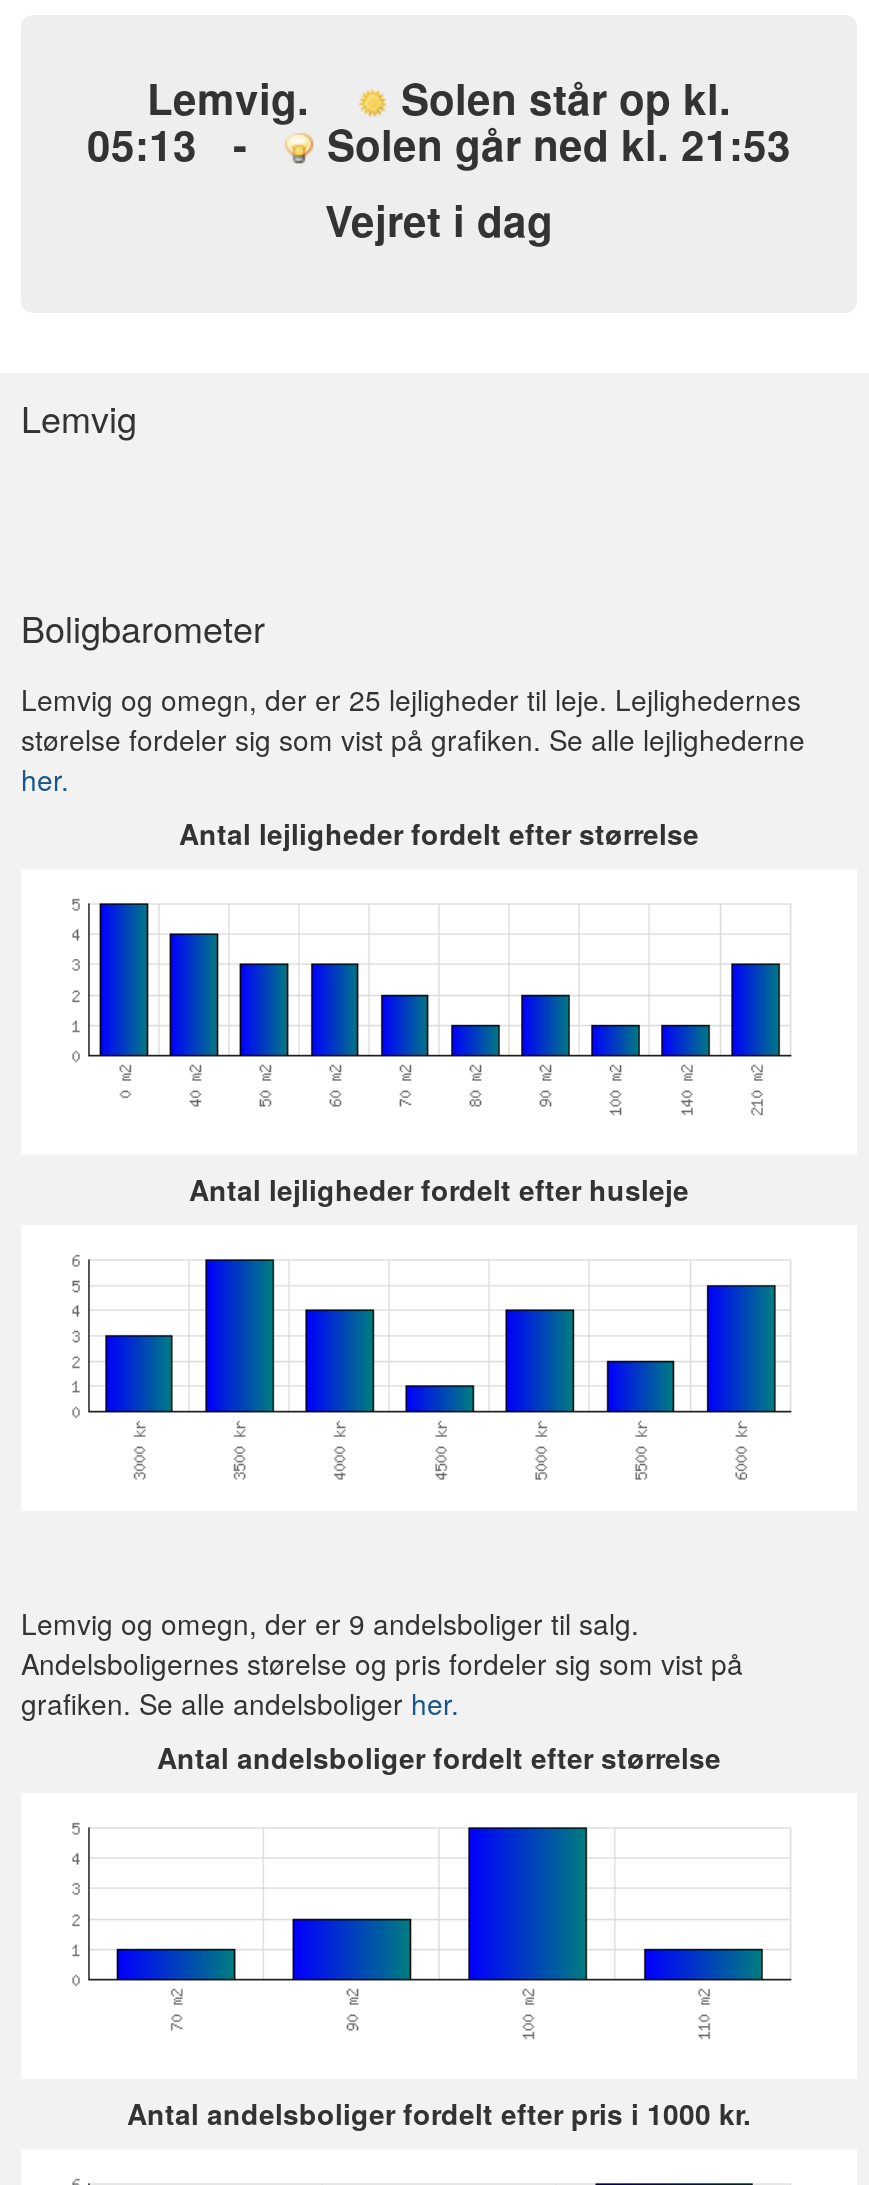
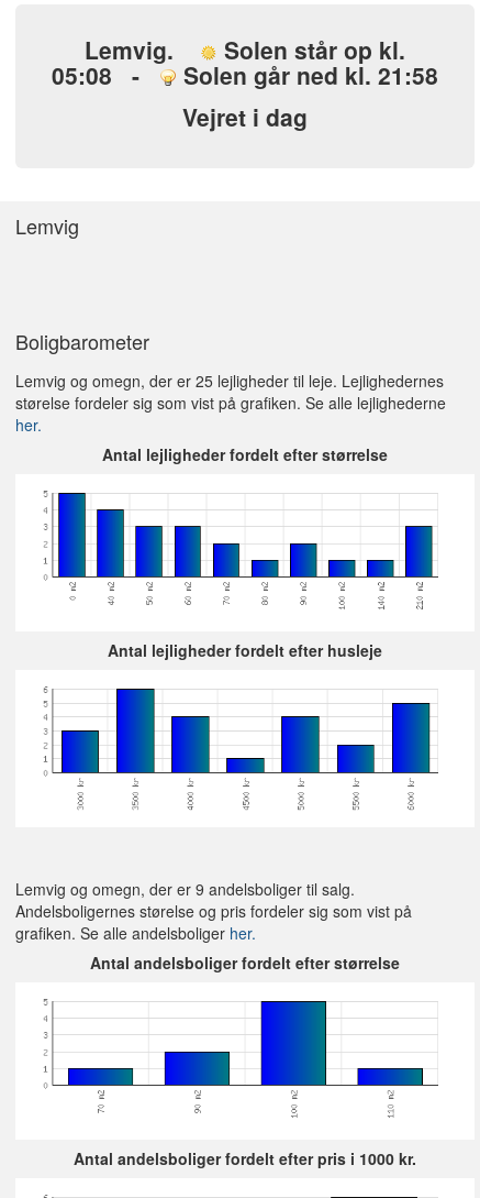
[87,113,791,173] 05:13 - Solen går ned kl. 21:53 -> [52,58,438,91] 05:08 - Solen går ned kl. 21:58

